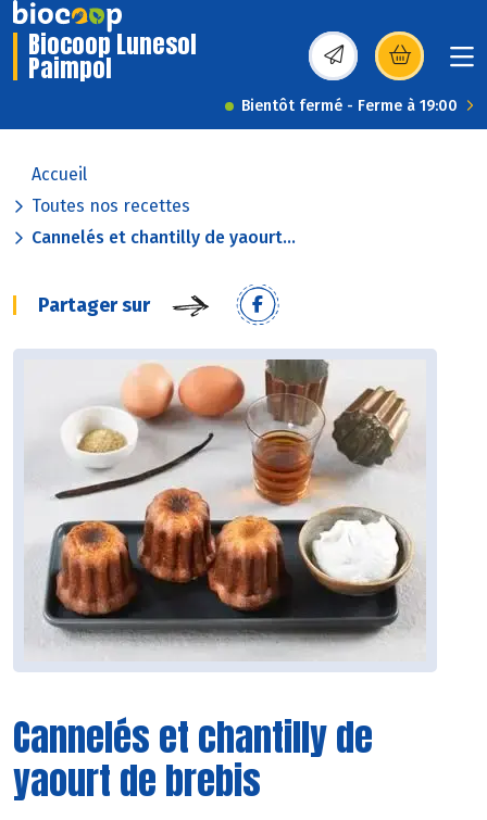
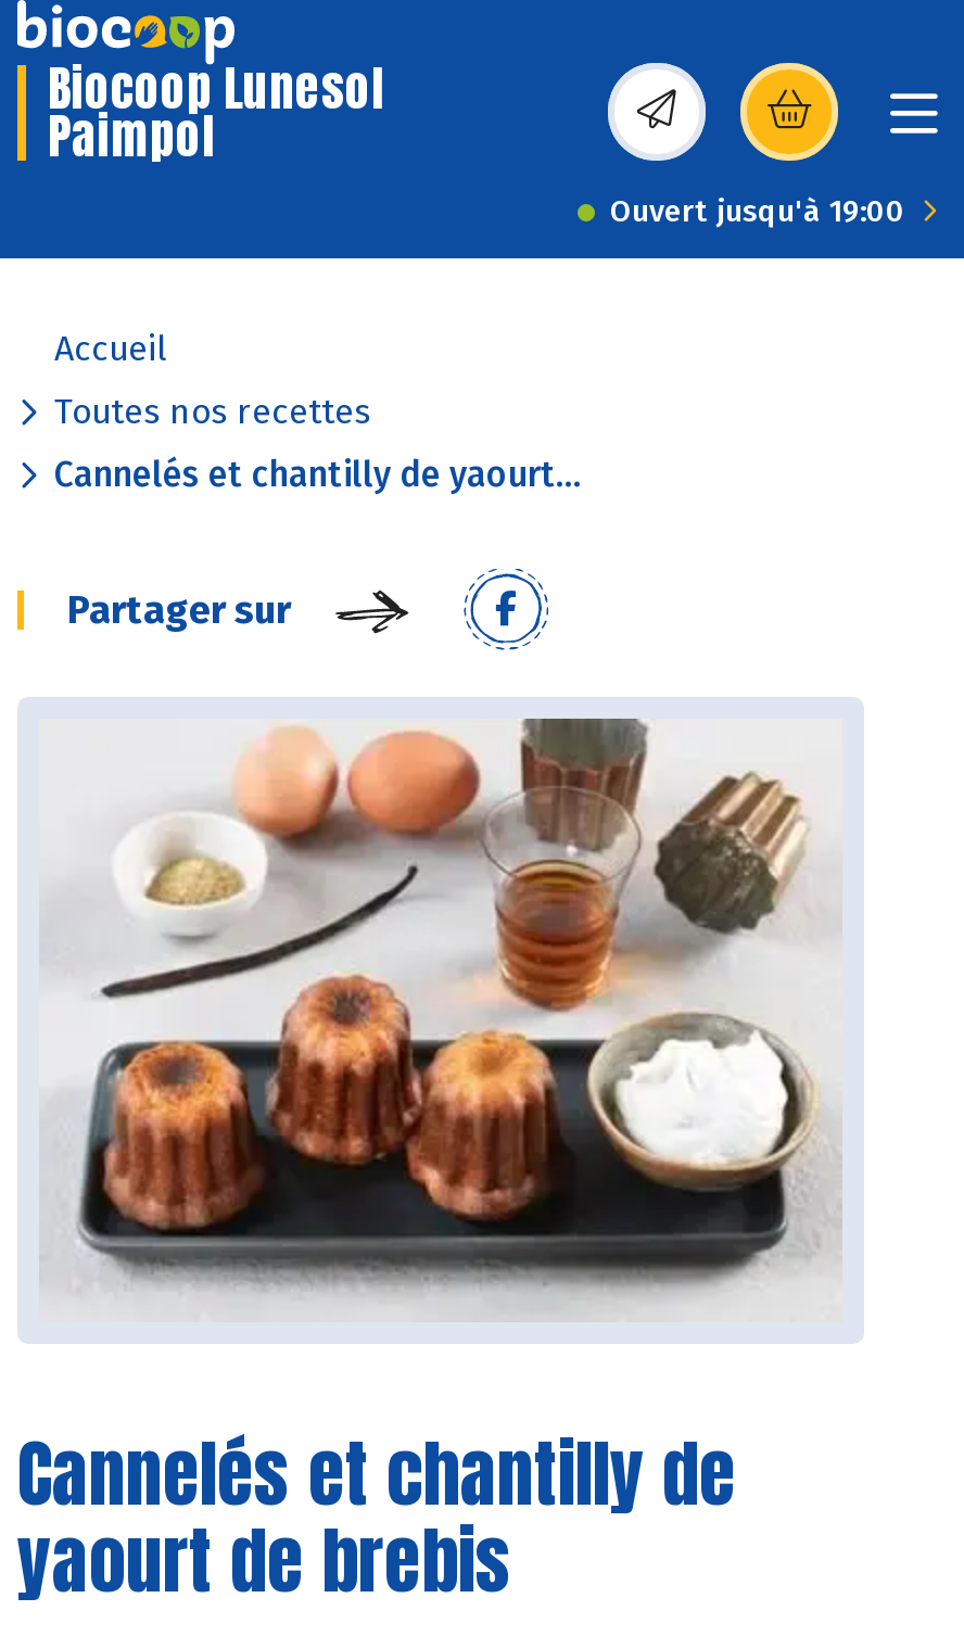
[241,97,458,115] Bientôt fermé - Ferme à 19:00 -> [610,193,905,230] Ouvert jusqu'à 19:00

